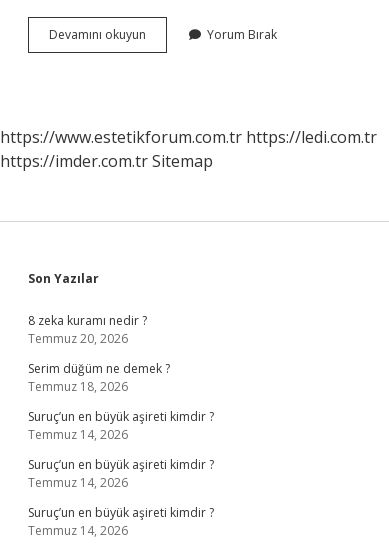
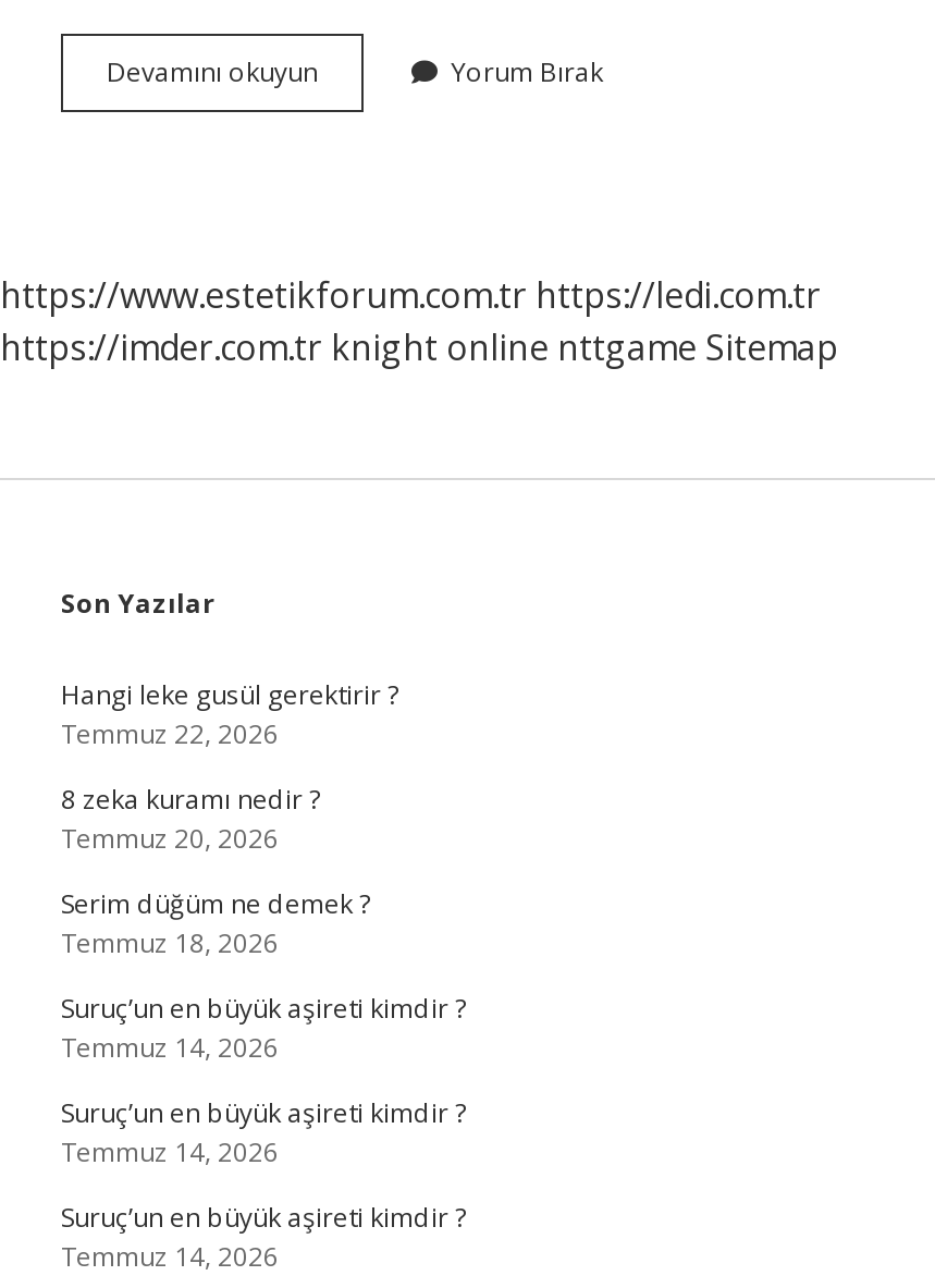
[0,150,213,172] https://imder.com.tr Sitemap -> [0,323,838,371] https://imder.com.tr knight online nttgame Sitemap
none -> [61,676,398,752] Hangi leke gusül gerektirir ? | Temmuz 22, 2026

